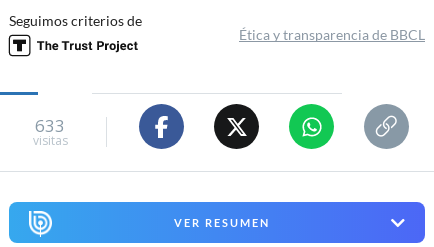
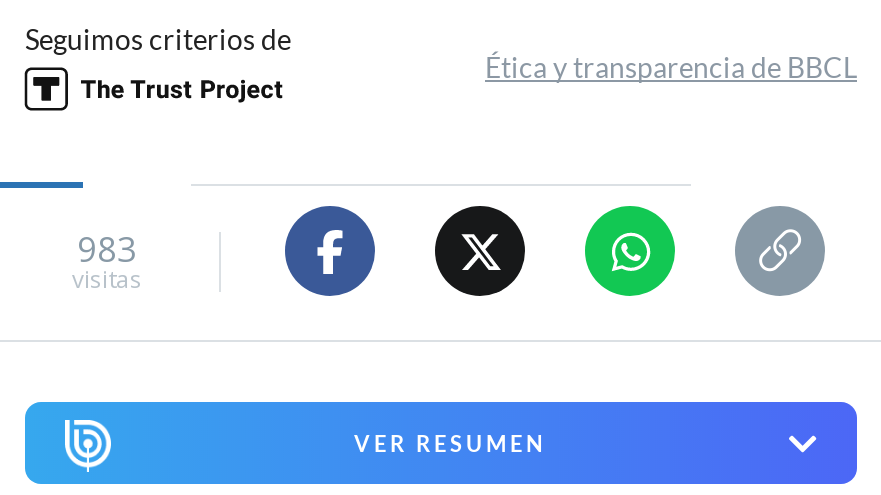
[35,114,65,137] 633 -> [77,225,137,271] 983

